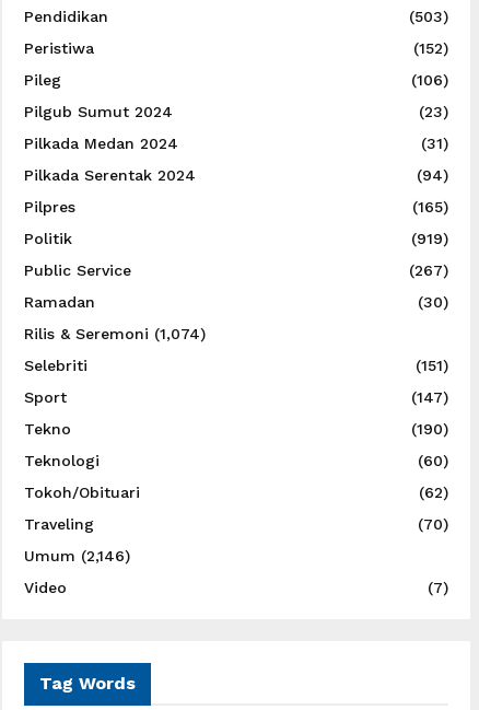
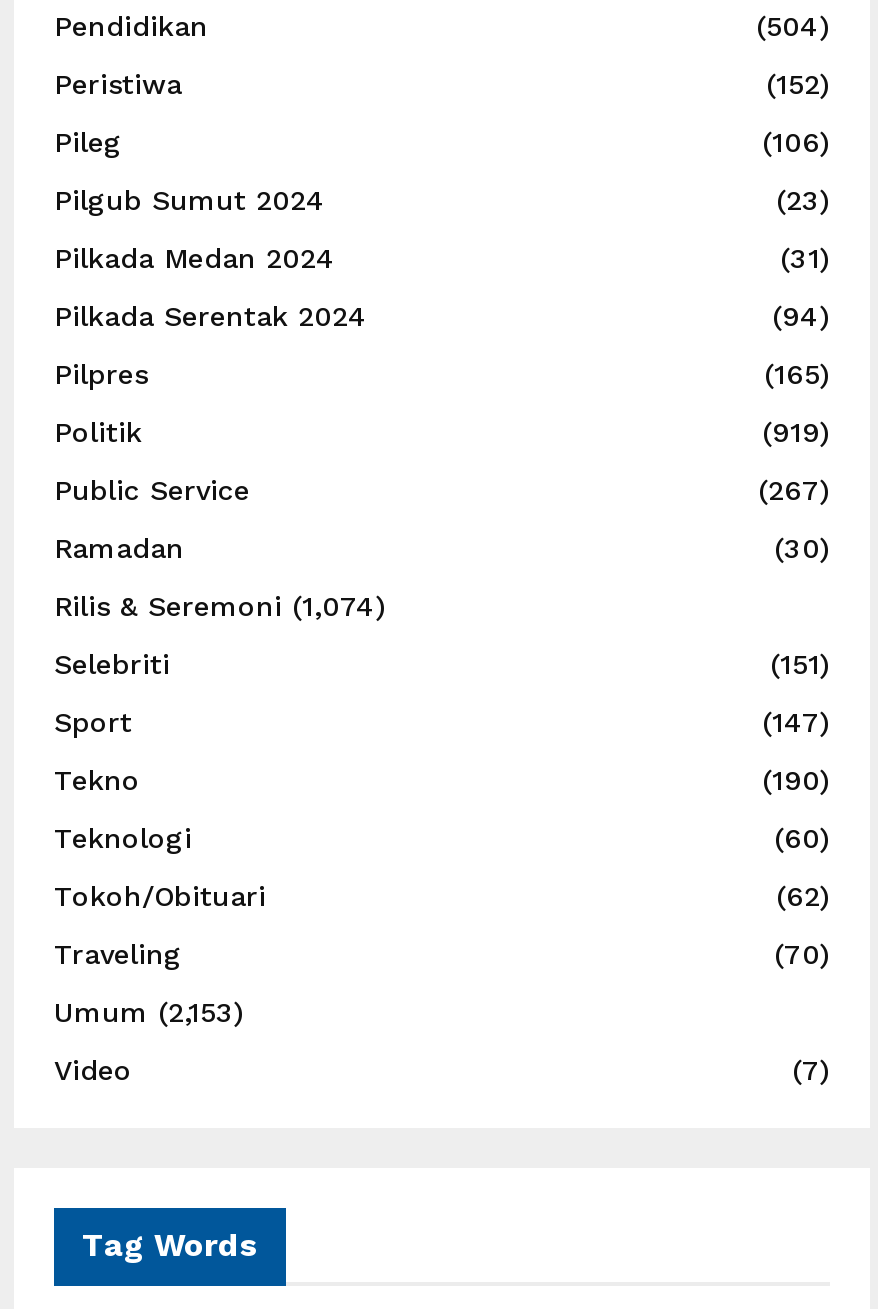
[409,8,448,25] (503) -> [756,10,830,42] (504)
[24,547,130,564] Umum (2,146) -> [54,996,244,1028] Umum (2,153)

